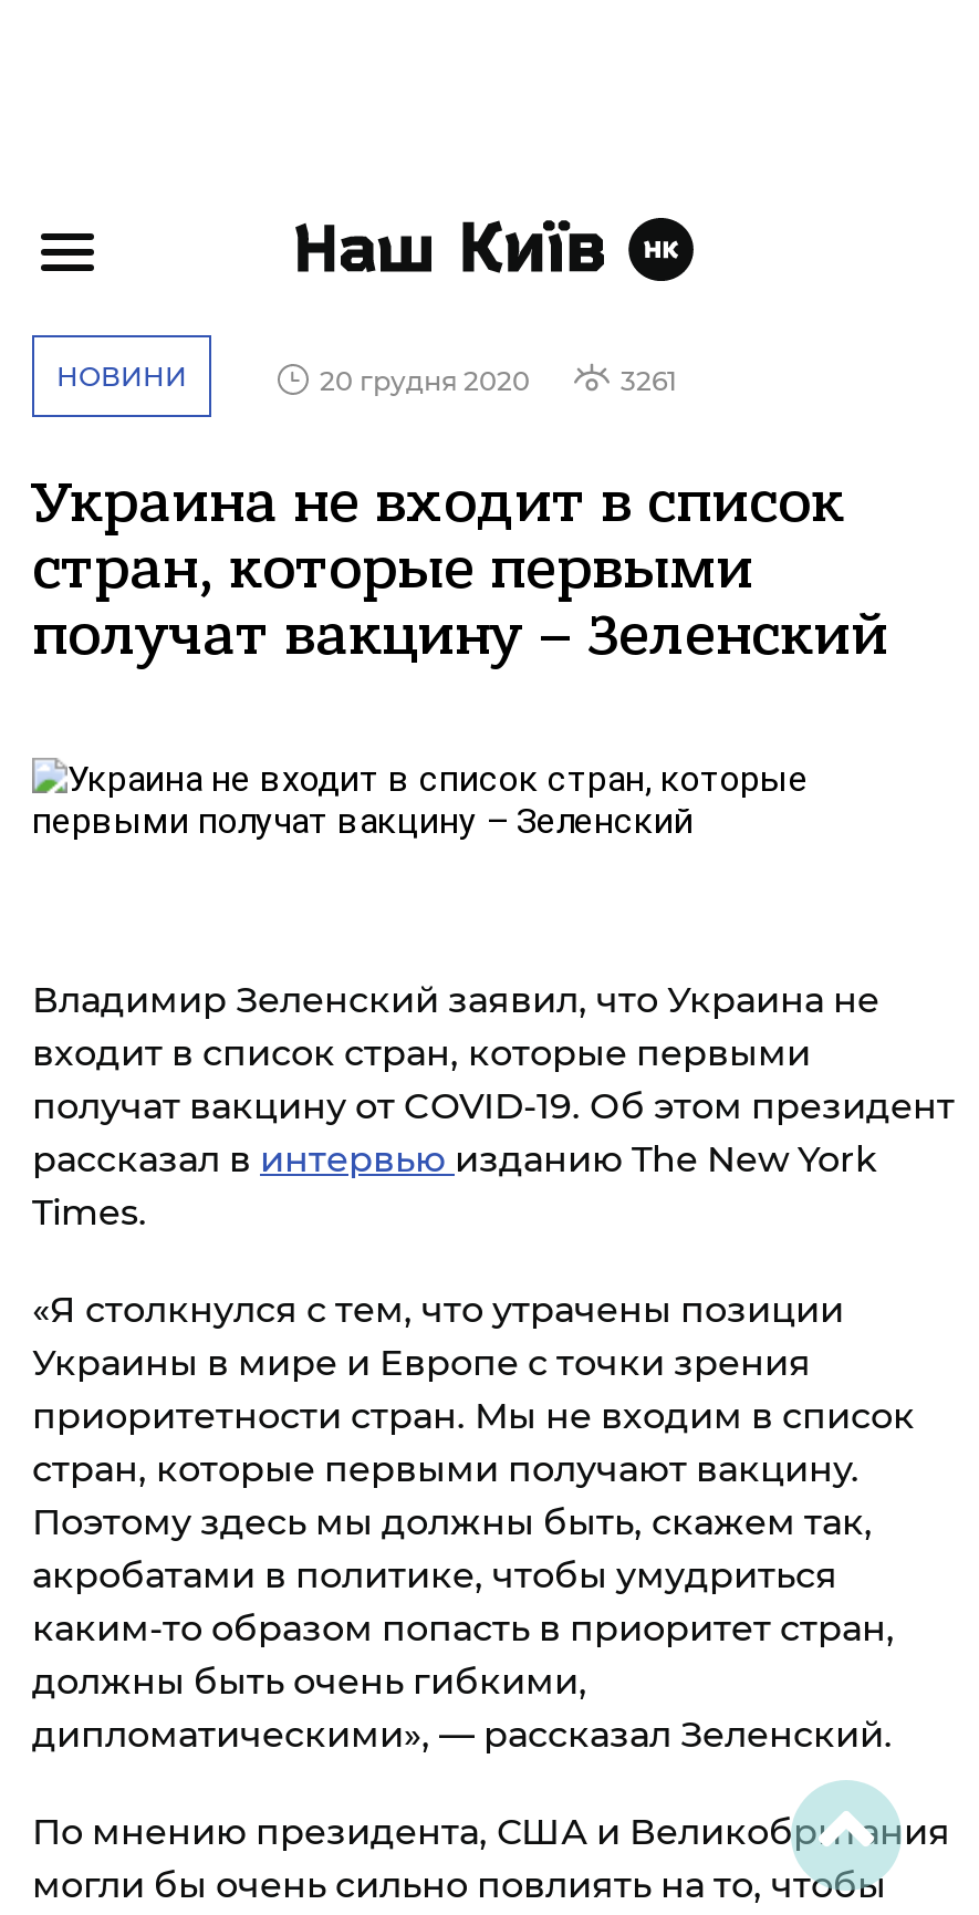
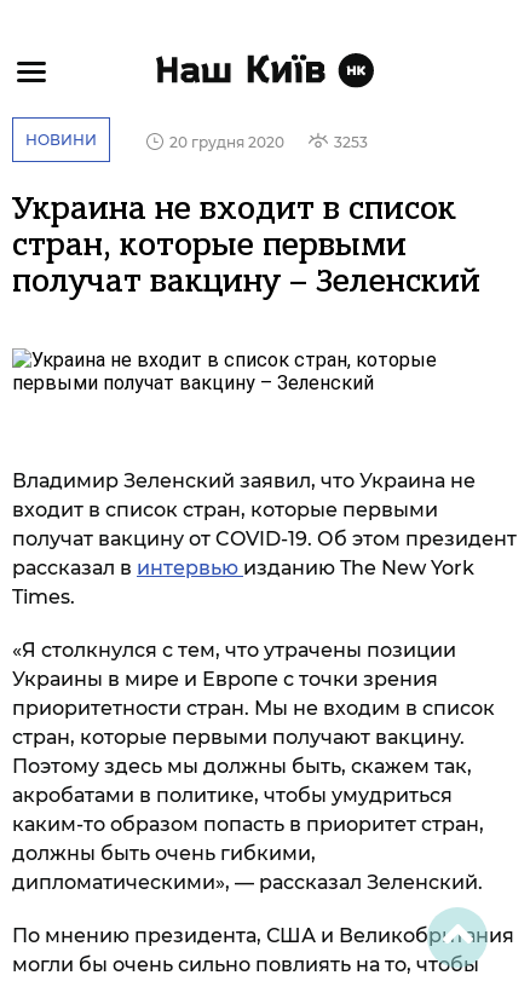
[621,365,676,398] 3261 -> [334,134,368,152] 3253

